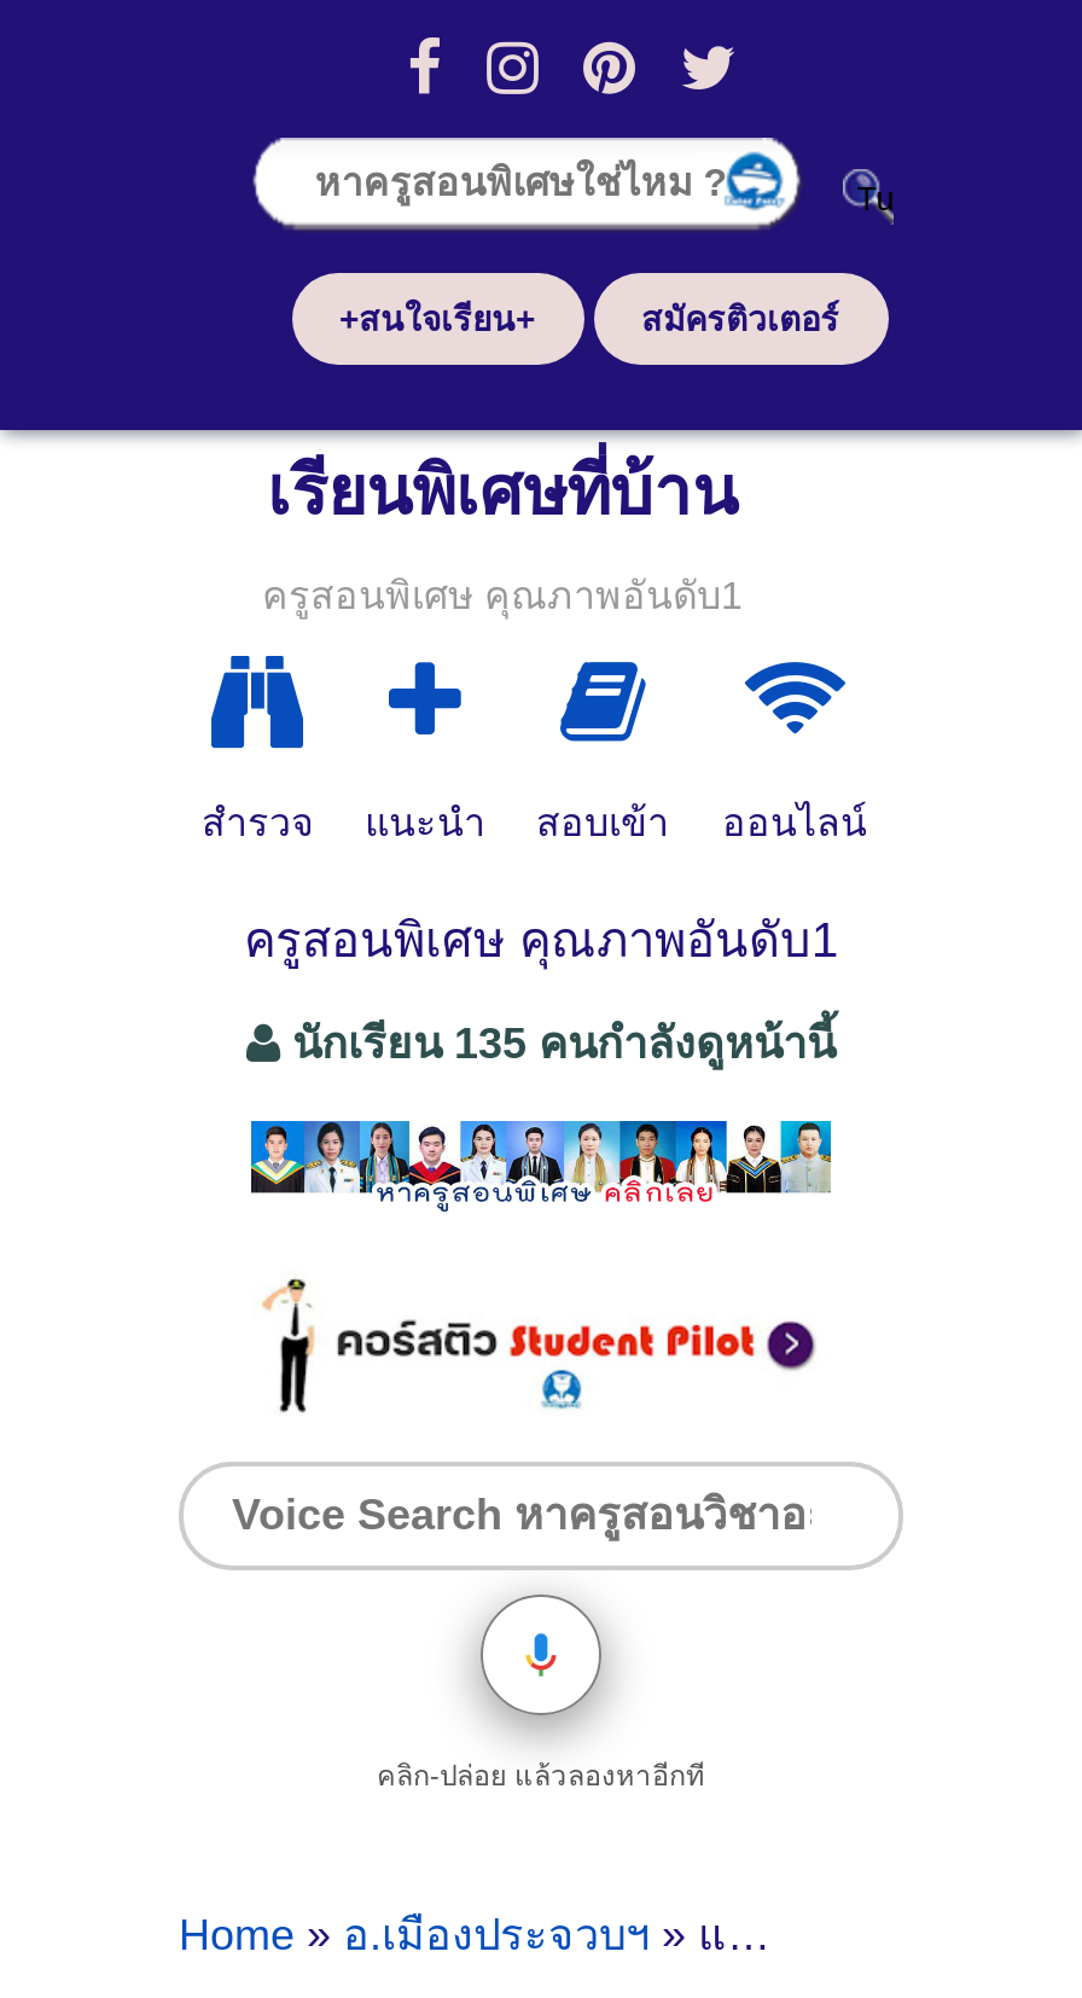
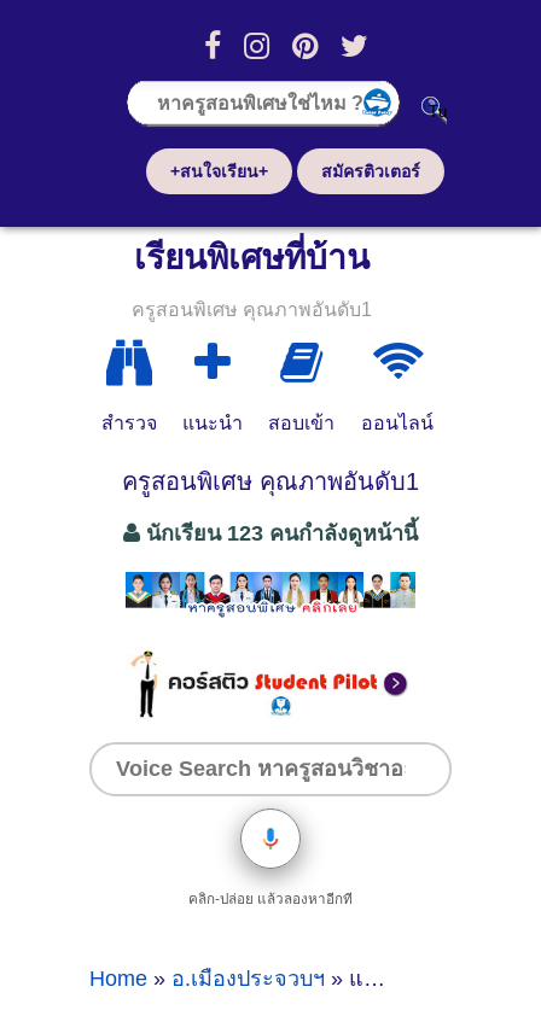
[280,1020,836,1068] นักเรียน 135 คนกำลังดูหน้านี้ -> [140,521,418,545] นักเรียน 123 คนกำลังดูหน้านี้

